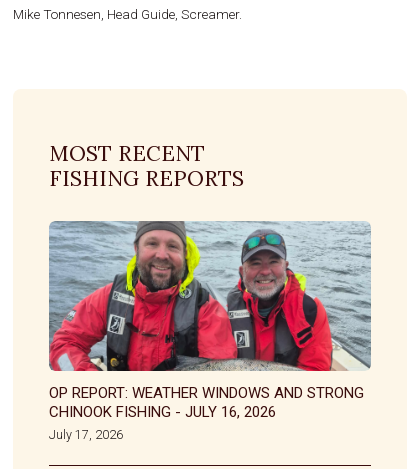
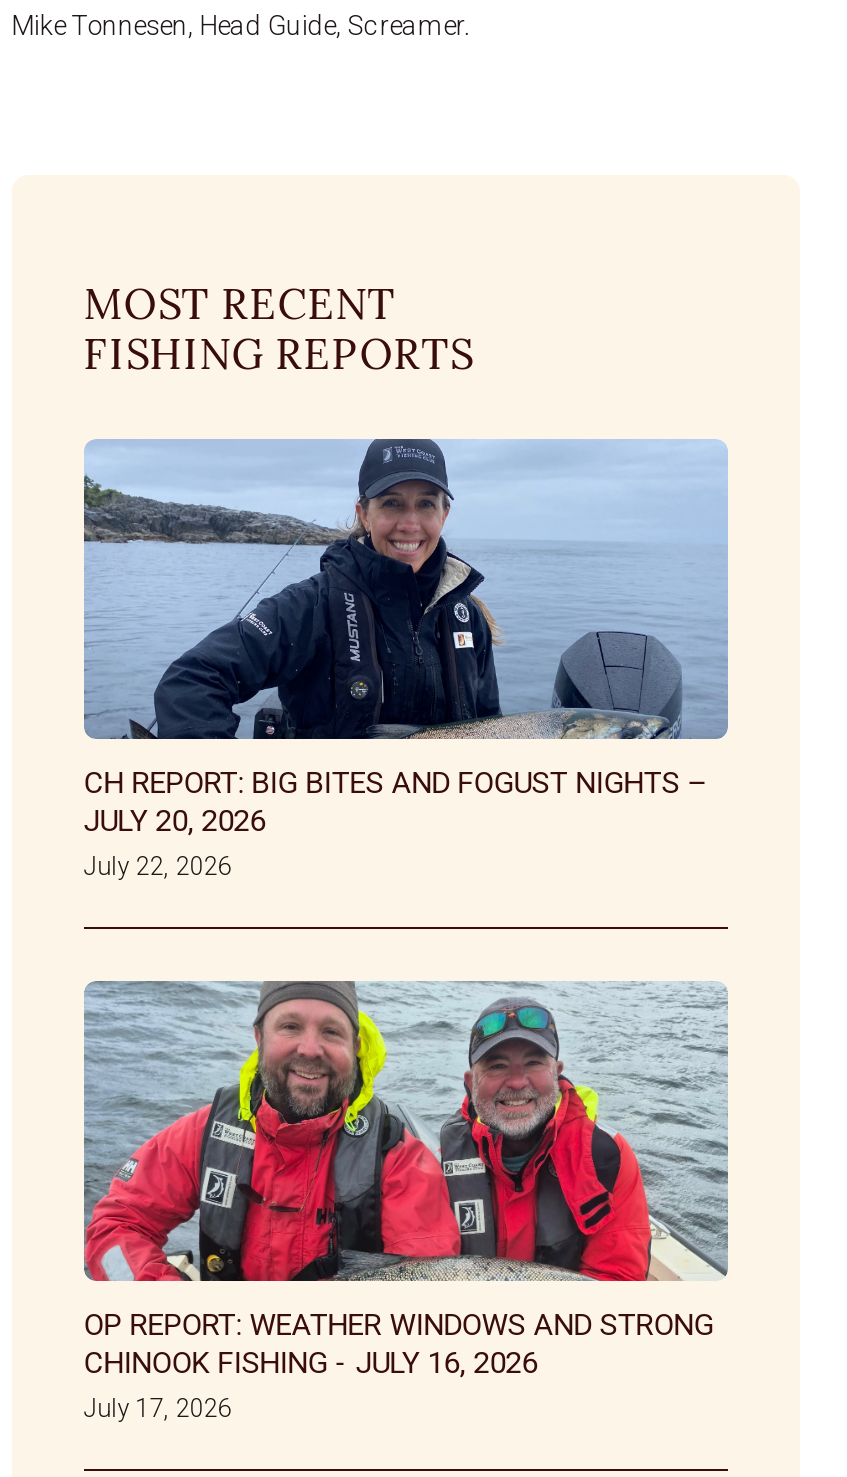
none -> [83,437,728,881] [image] | CH REPORT: BIG BITES AND FOGUST NIGHTS – | JULY 20, 2026 | July 22, 2026

